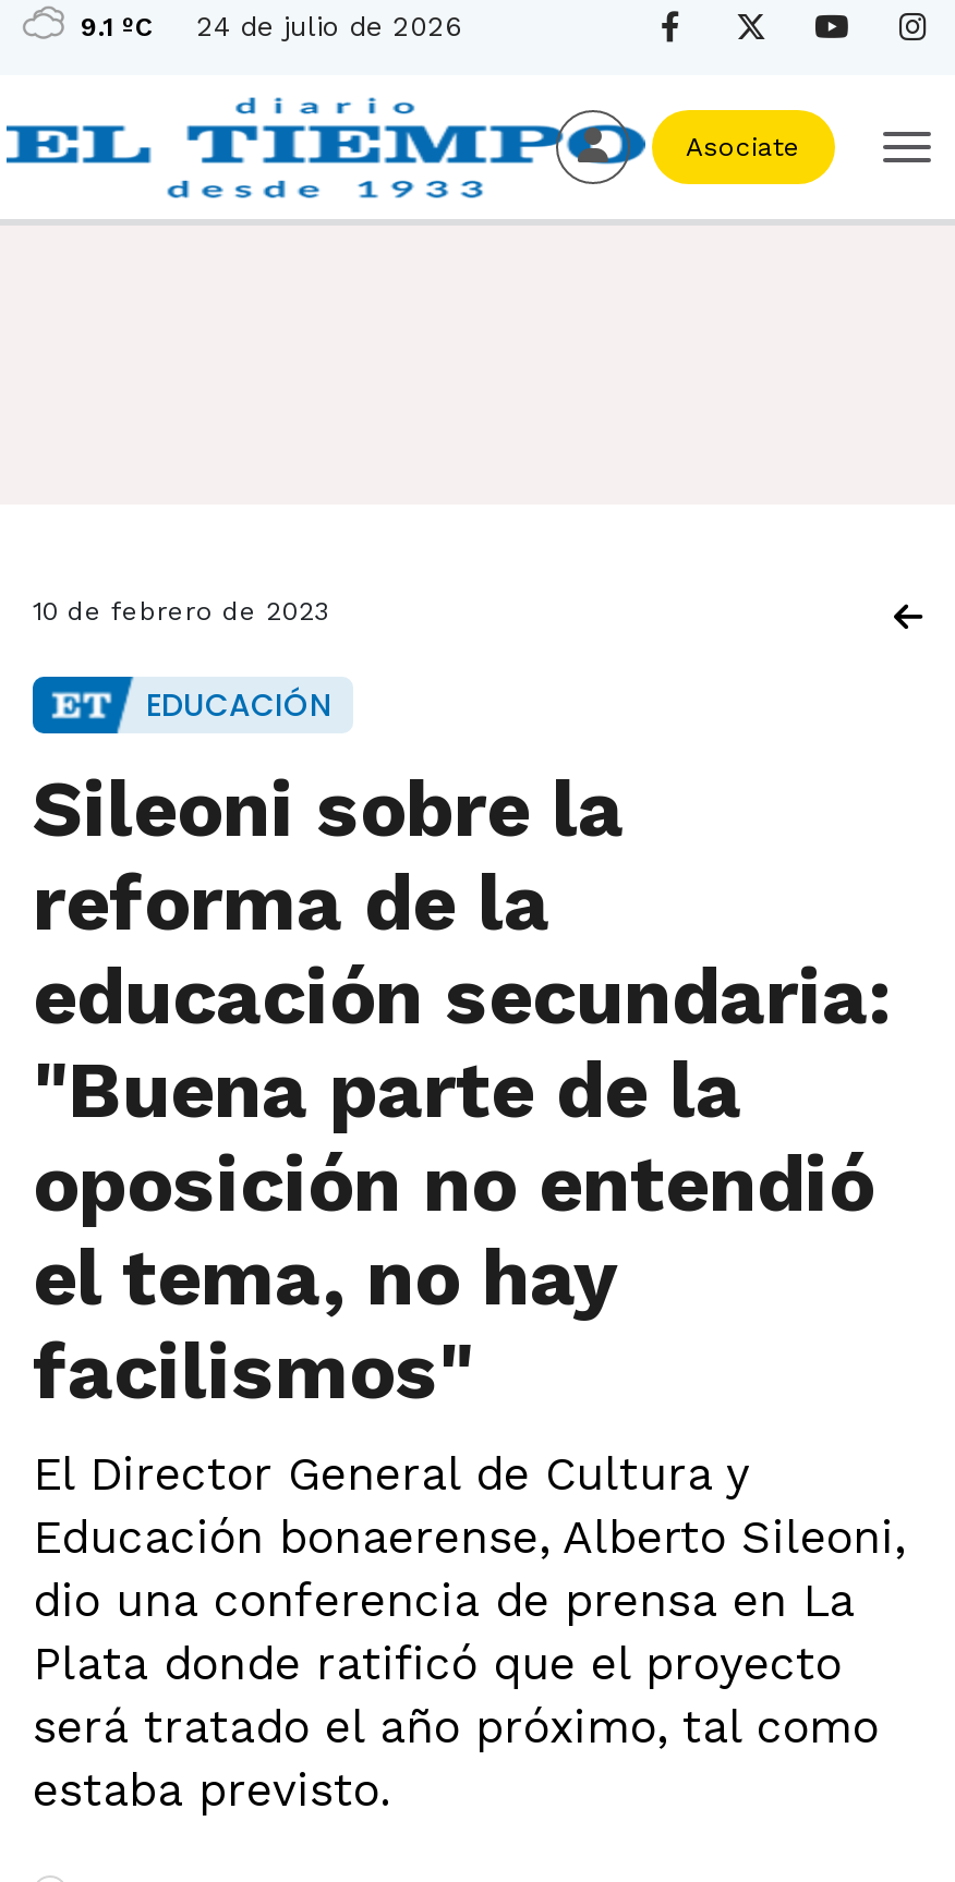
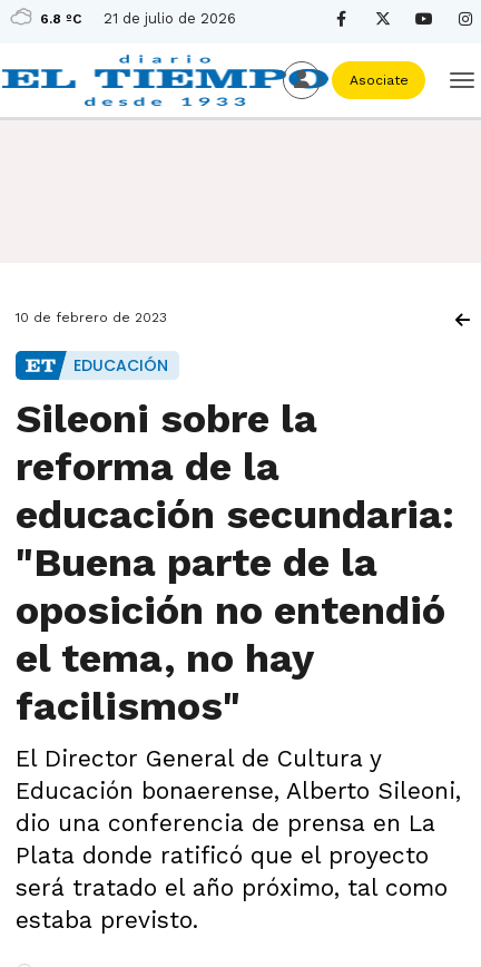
[81,12,153,43] 9.1 ºC -> [40,11,81,27] 6.8 ºC
[196,10,462,43] 24 de julio de 2026 -> [104,10,236,27] 21 de julio de 2026

